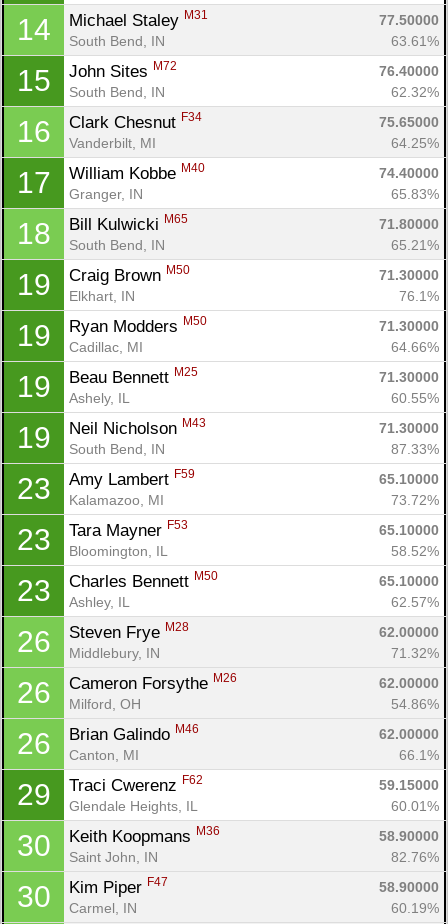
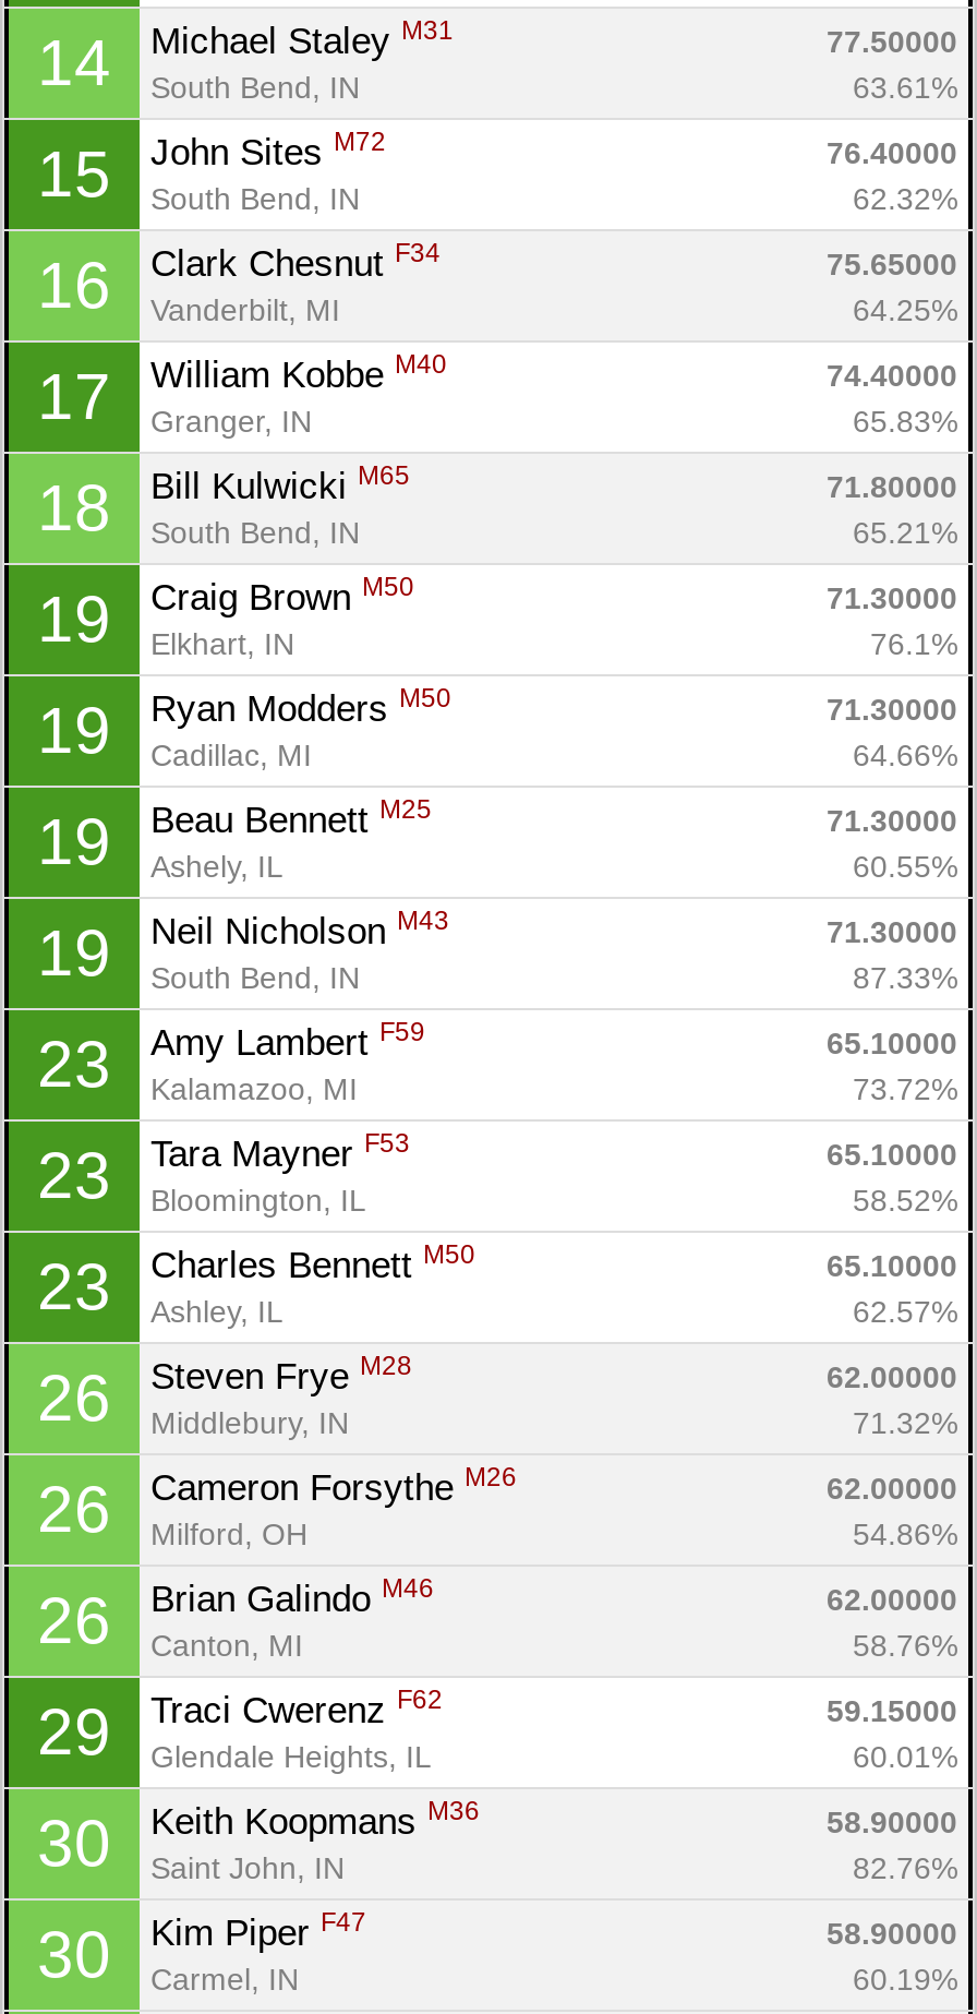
[399,747,439,763] 66.1% -> [853,1628,957,1662] 58.76%

